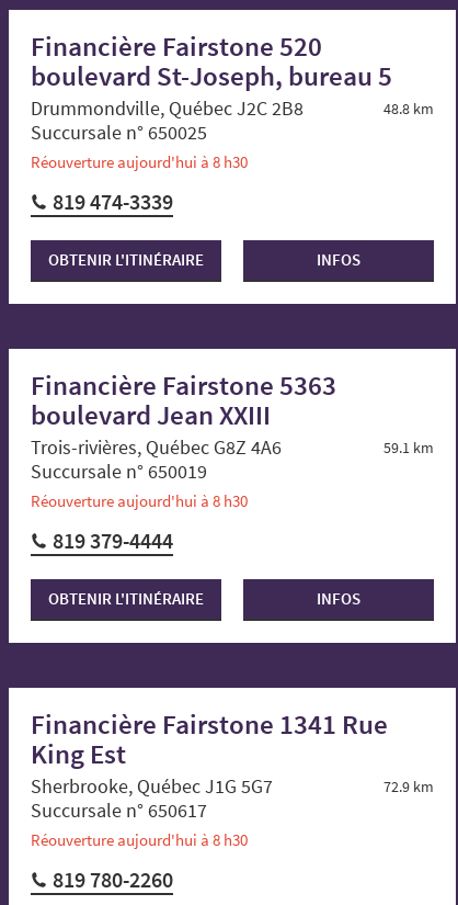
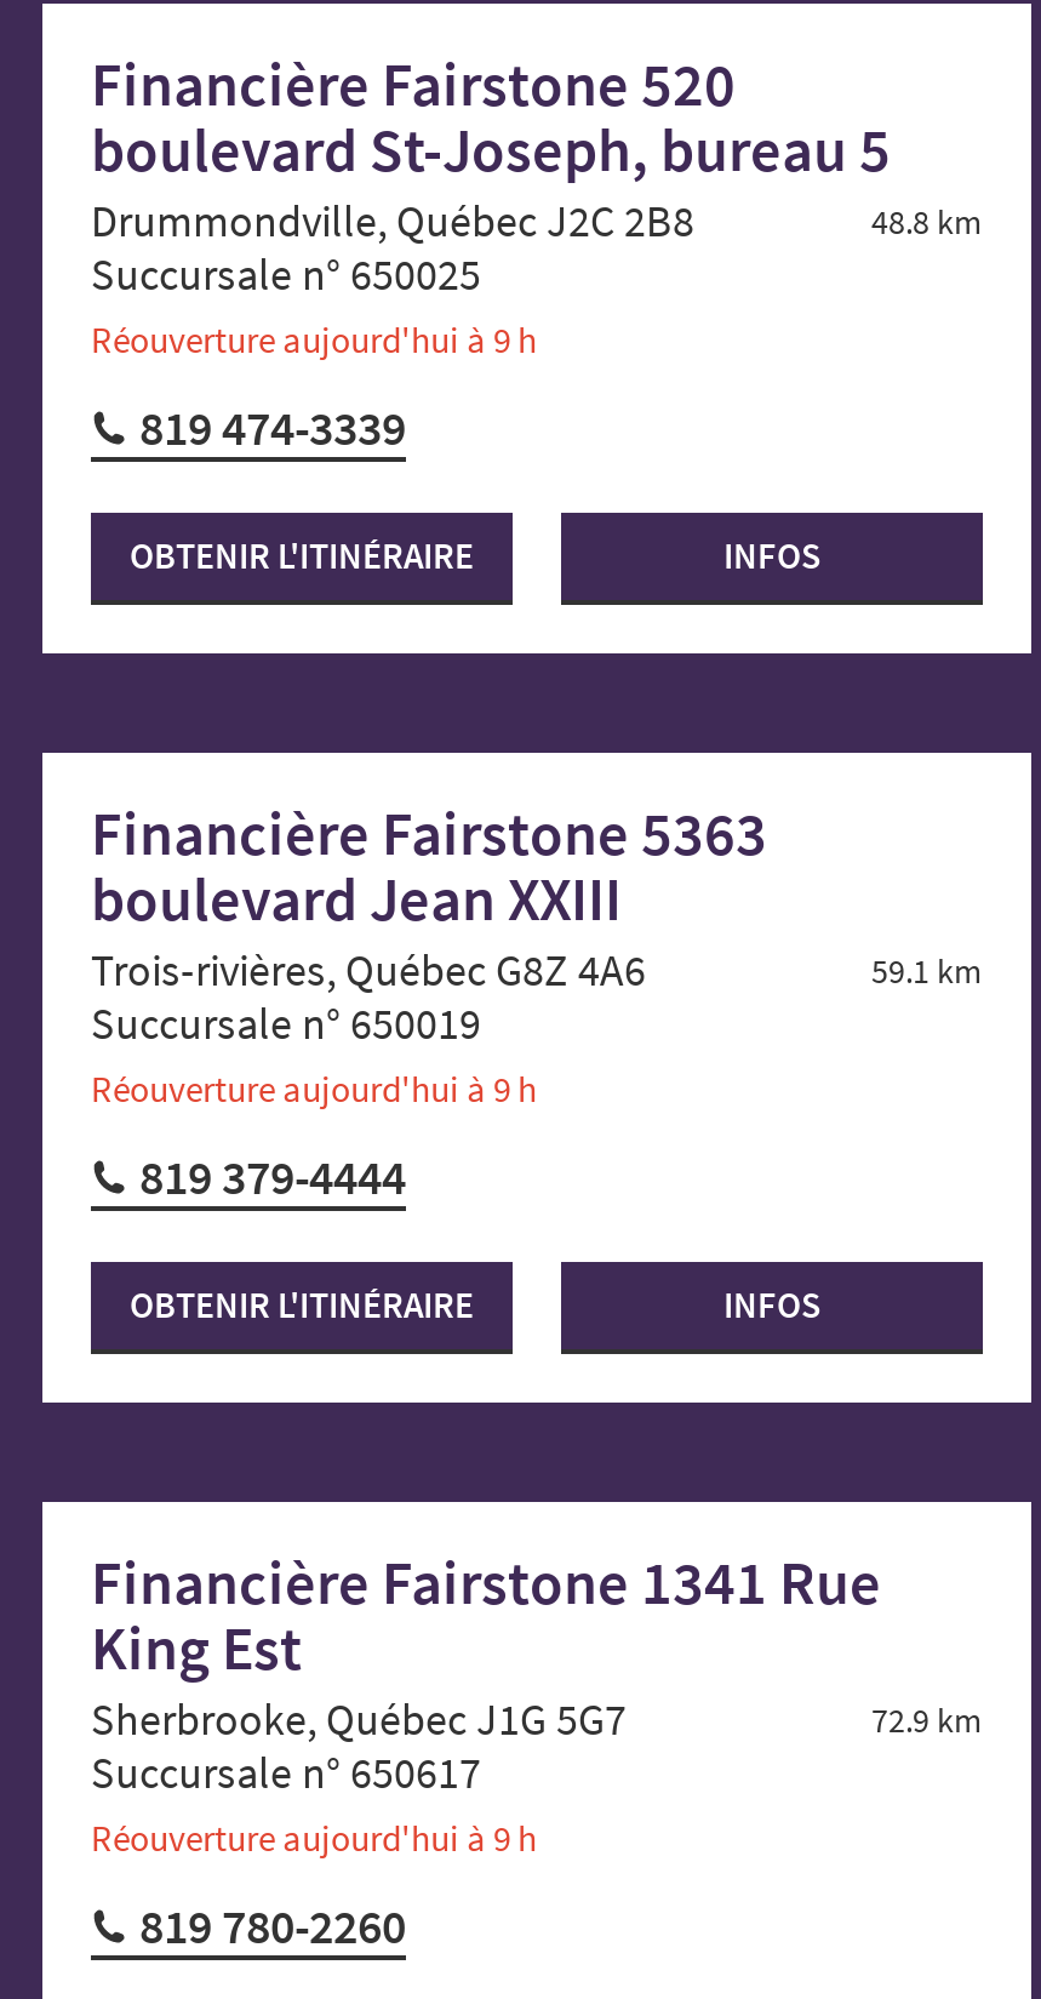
[31,151,248,172] Réouverture aujourd'hui à 8 h30 -> [91,316,537,362] Réouverture aujourd'hui à 9 h
[31,490,248,511] Réouverture aujourd'hui à 8 h30 -> [91,1066,537,1112] Réouverture aujourd'hui à 9 h
[31,829,248,850] Réouverture aujourd'hui à 8 h30 -> [91,1815,537,1861] Réouverture aujourd'hui à 9 h

